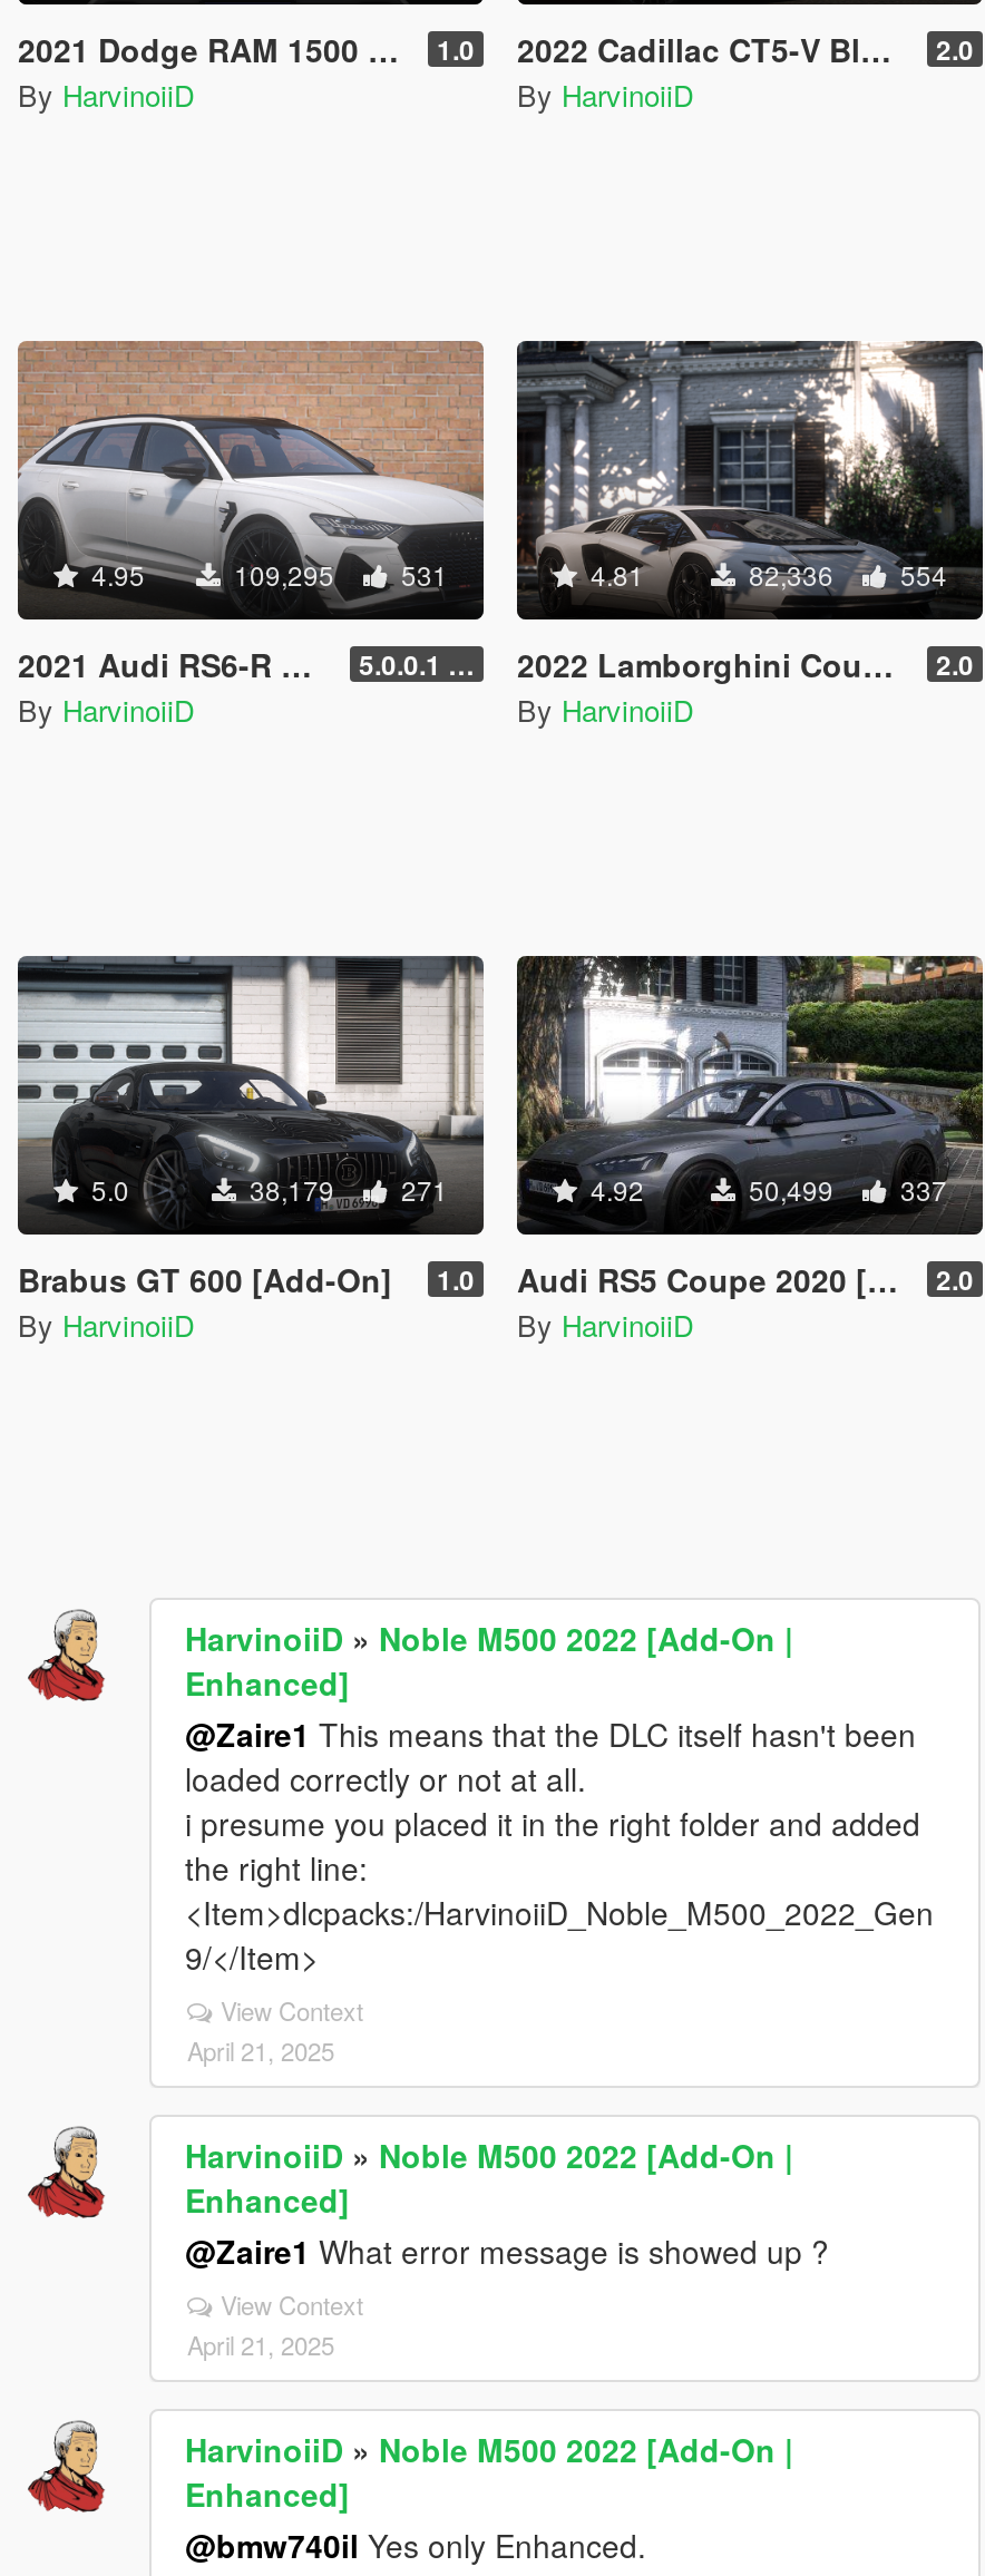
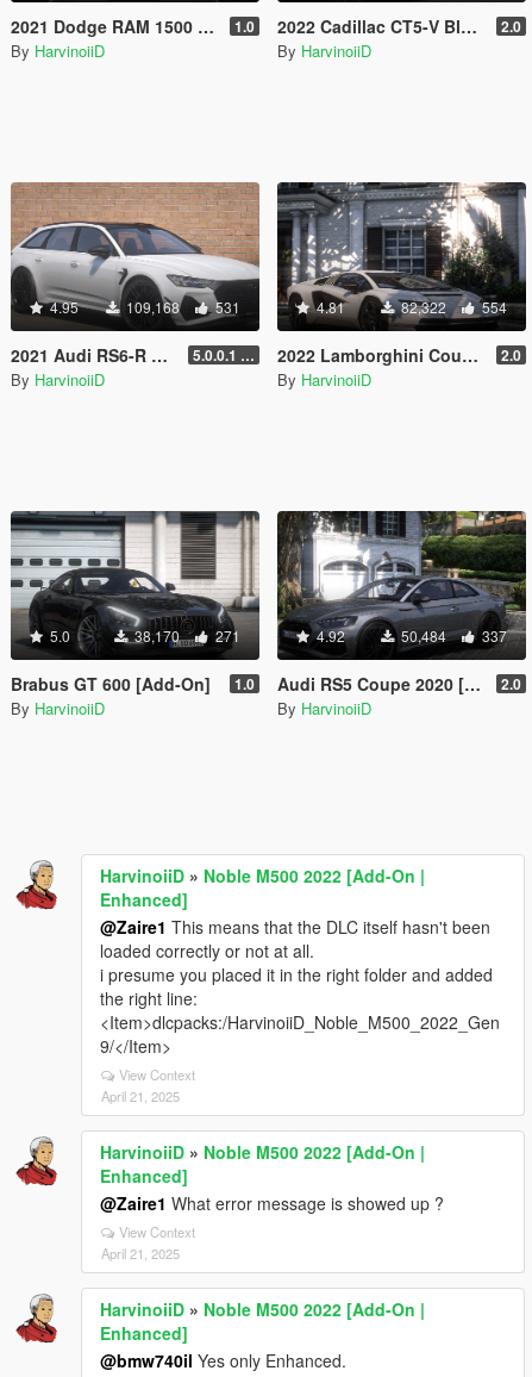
[227,555,341,593] 109,295 -> [123,297,183,317] 109,168
[742,555,947,593] 82,336 554 -> [398,297,507,317] 82,322 554
[243,1170,448,1208] 38,179 271 -> [131,625,240,646] 38,170 271
[742,1170,947,1208] 50,499 337 -> [398,625,507,646] 50,484 337

